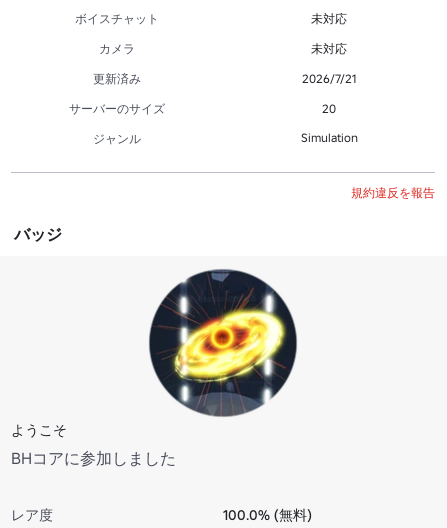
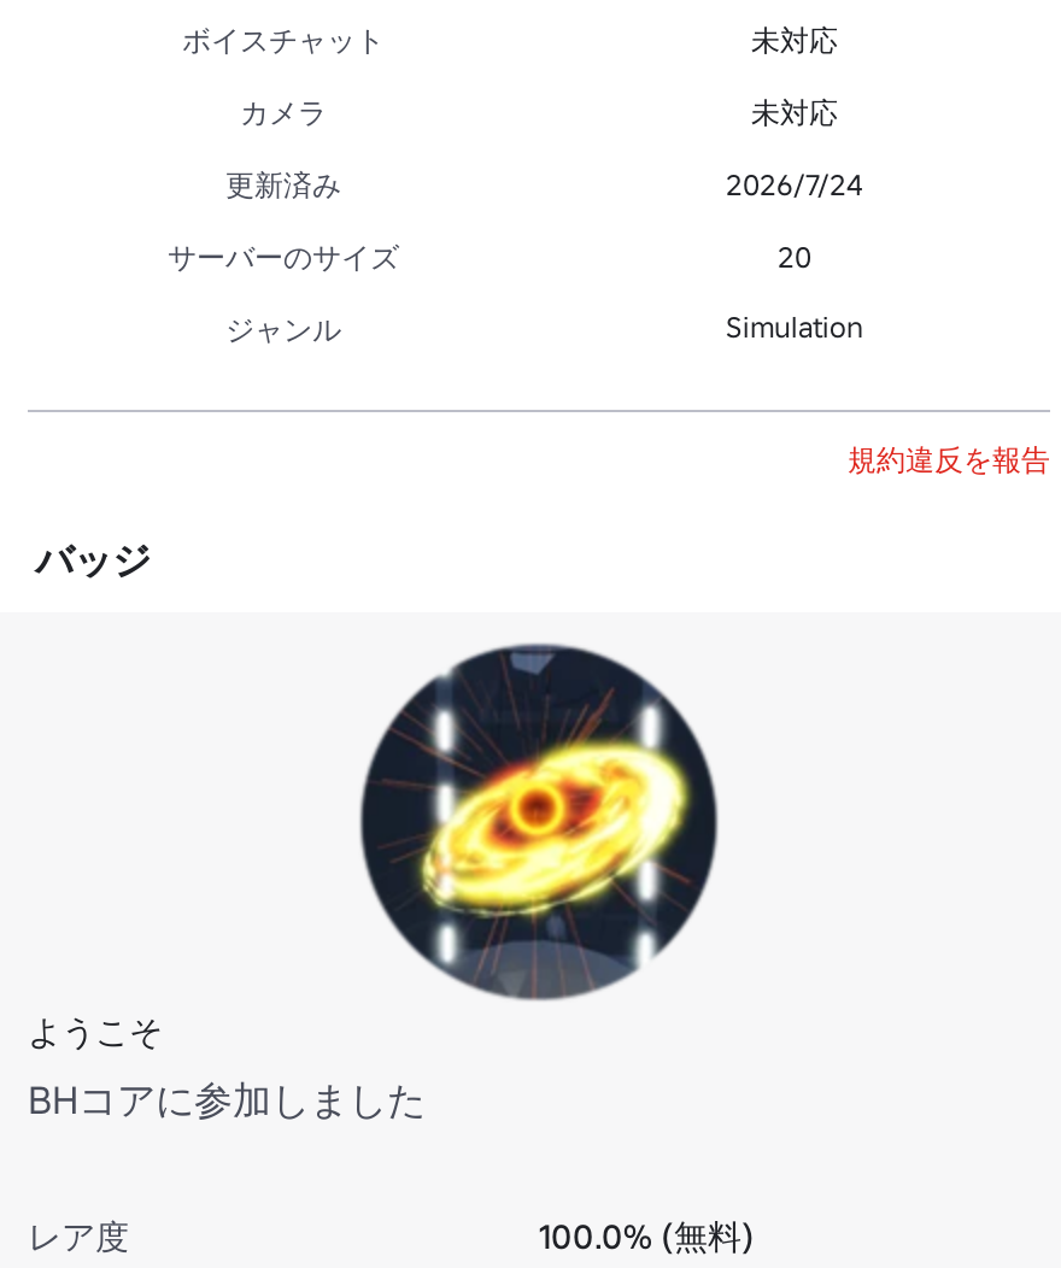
[301,70,356,85] 2026/7/21 -> [726,165,863,201] 2026/7/24

